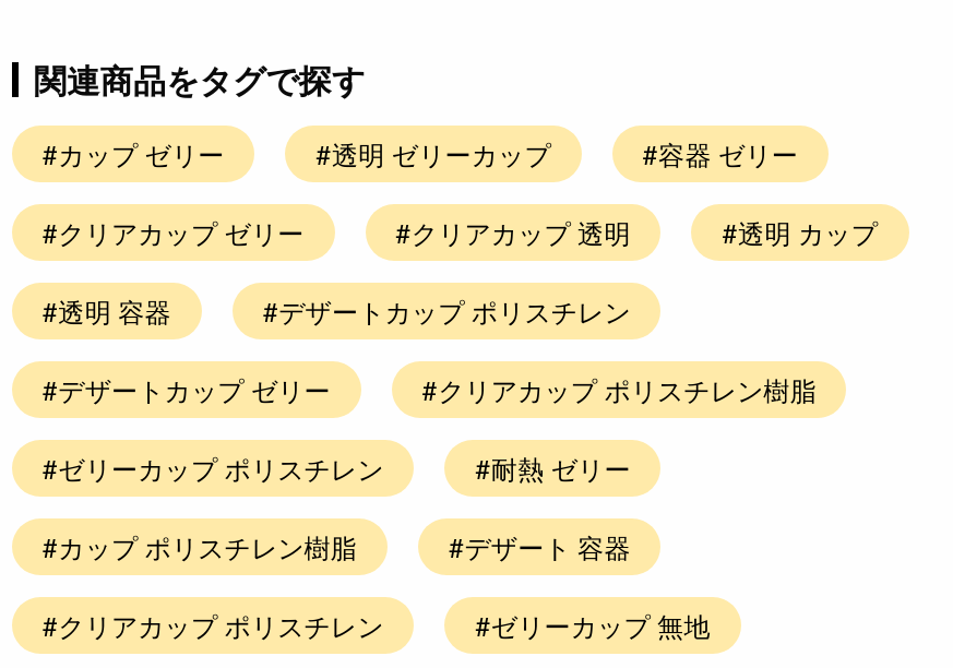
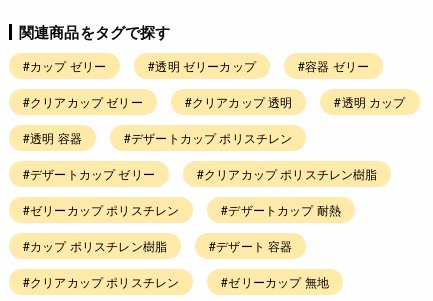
[475,449,631,486] #耐熱 ゼリー -> [221,201,341,218] #デザートカップ 耐熱

